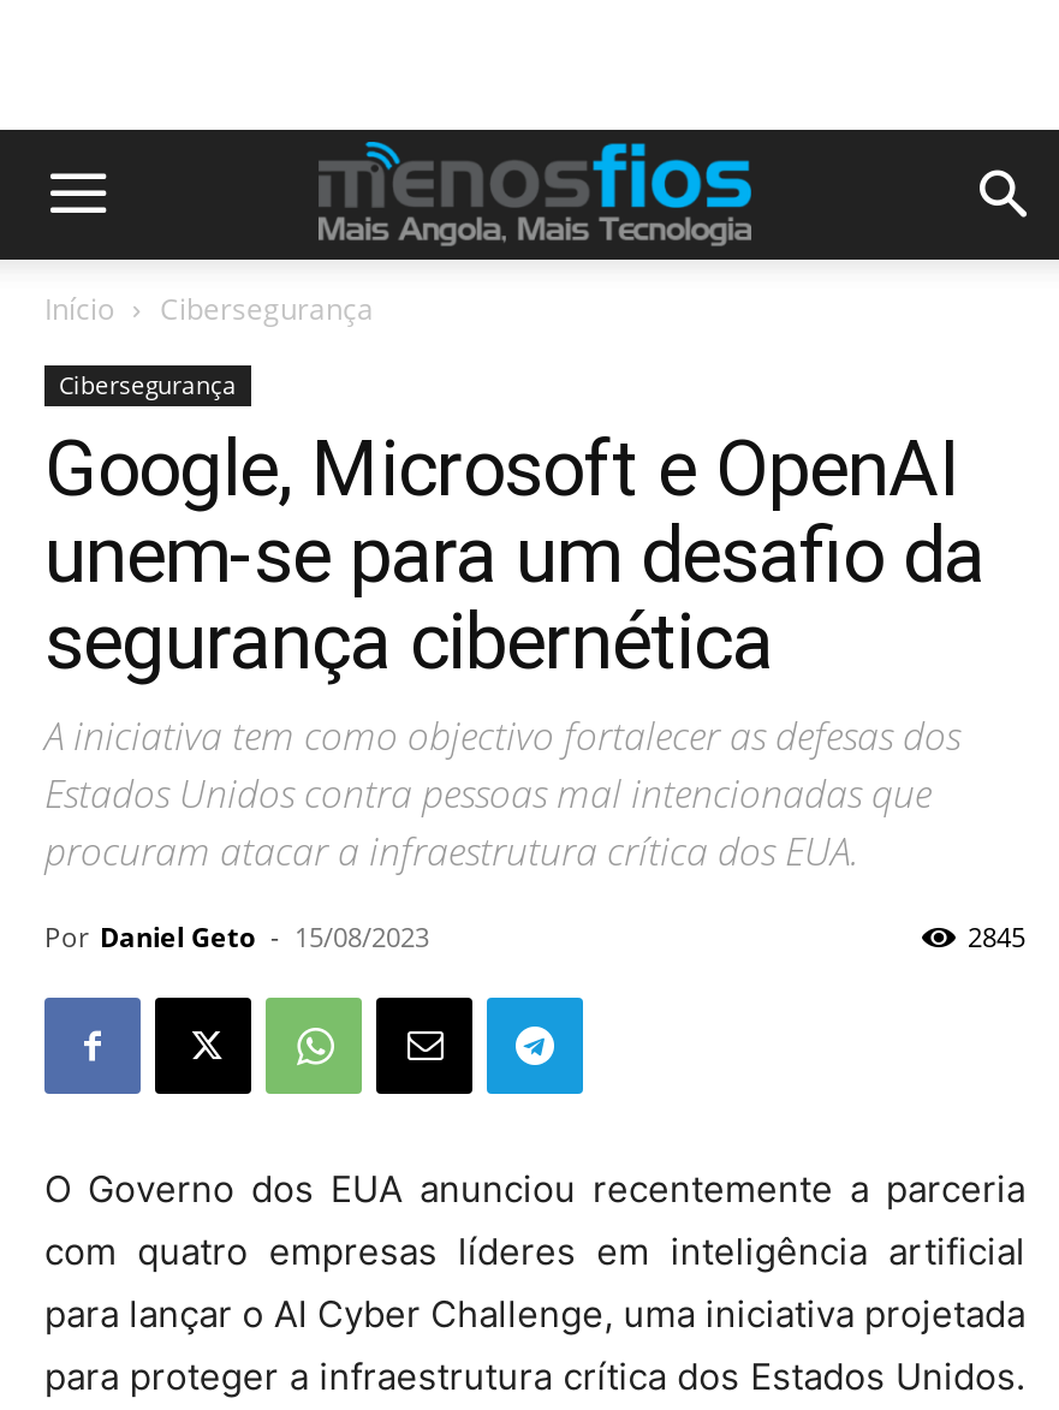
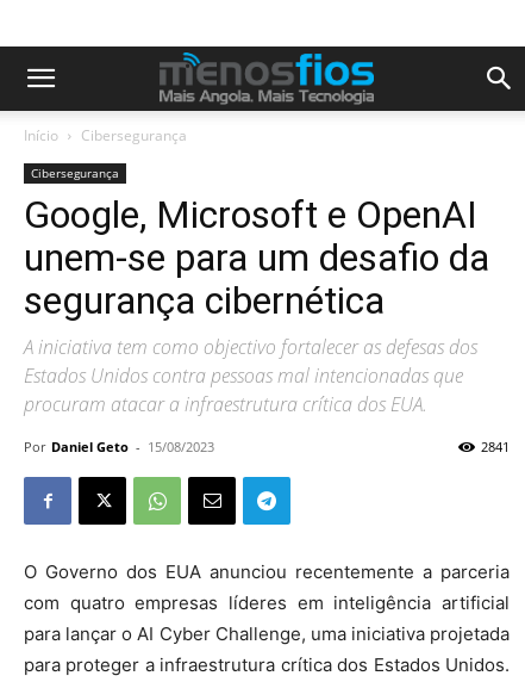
[968,918,1025,954] 2845 -> [481,438,510,455] 2841

